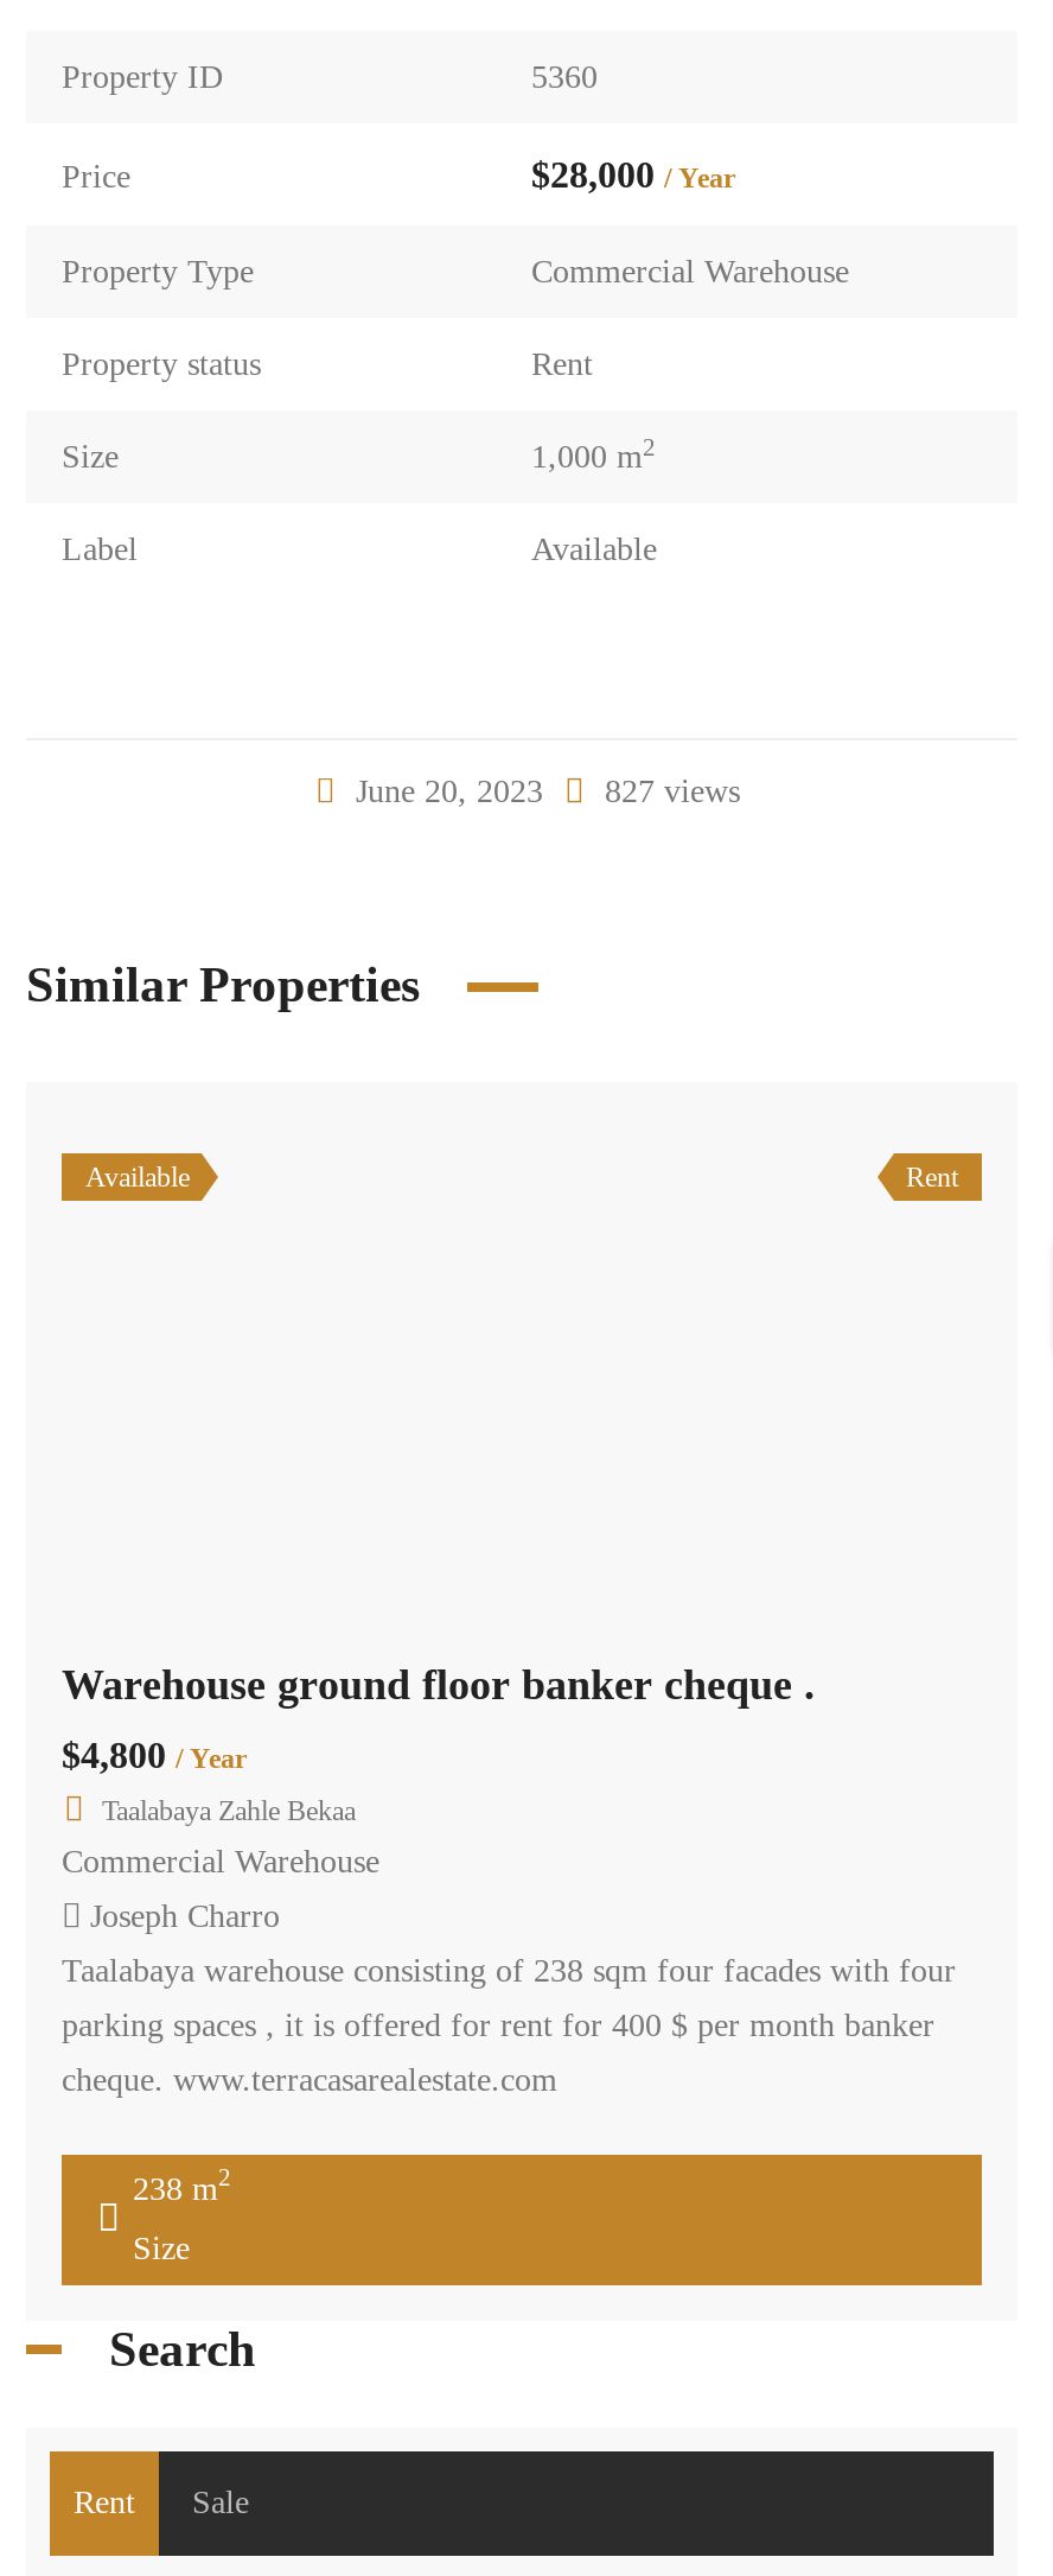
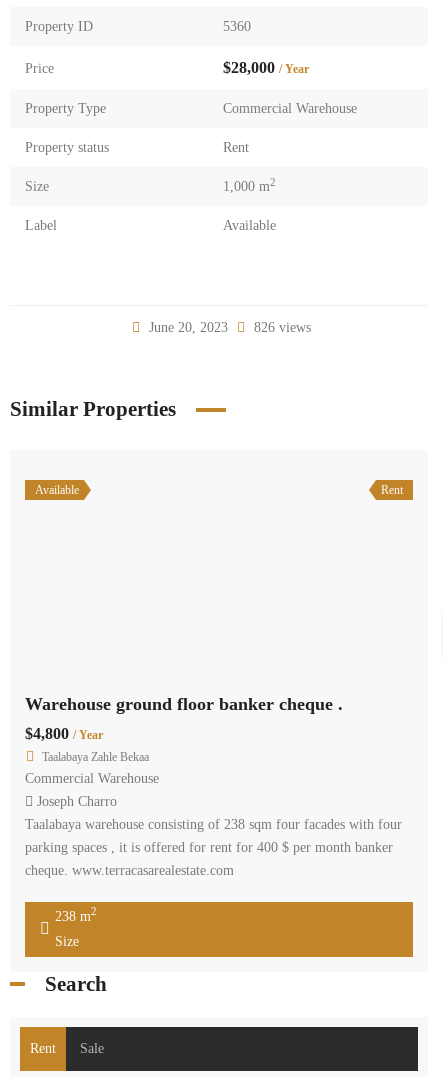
[346,774,740,809] June 20, 2023 827 views -> [145,320,311,335] June 20, 2023 826 views

